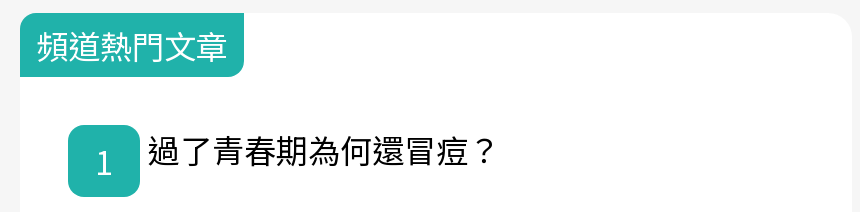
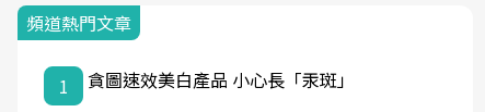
[148,125,500,173] 過了青春期為何還冒痘？ -> [88,67,355,93] 貪圖速效美白產品 小心長「汞斑」

